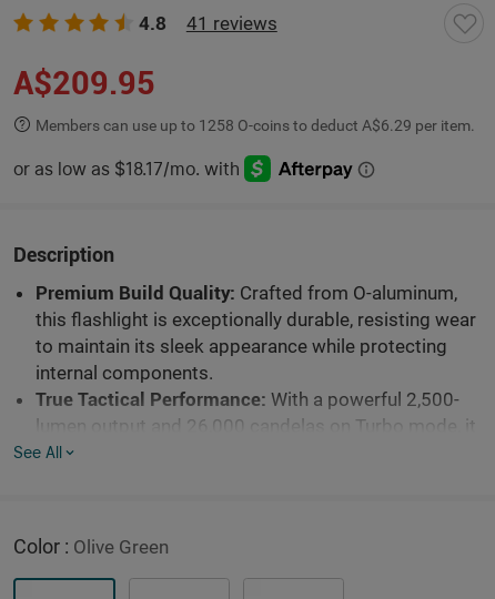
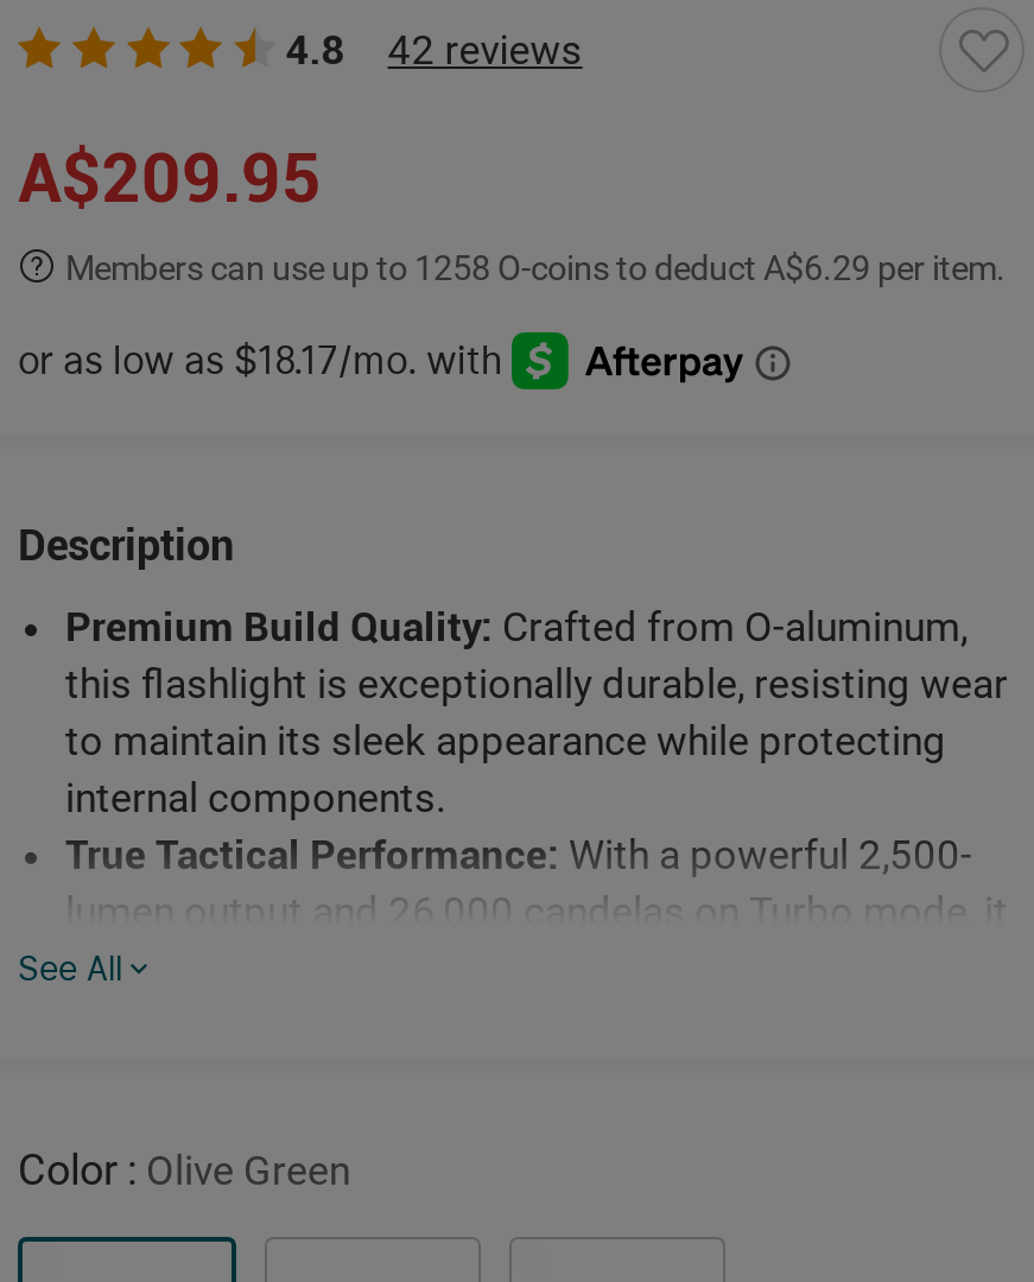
[139,12,277,35] 4.8 41 reviews -> [286,27,582,74] 4.8 42 reviews

